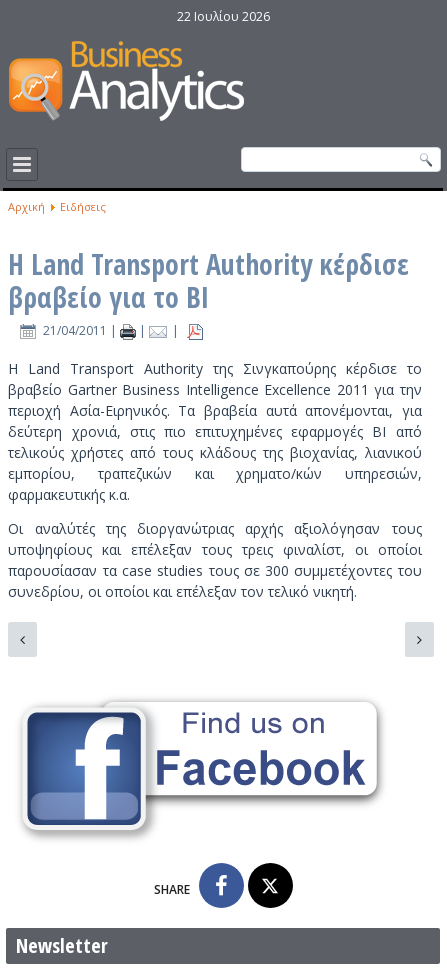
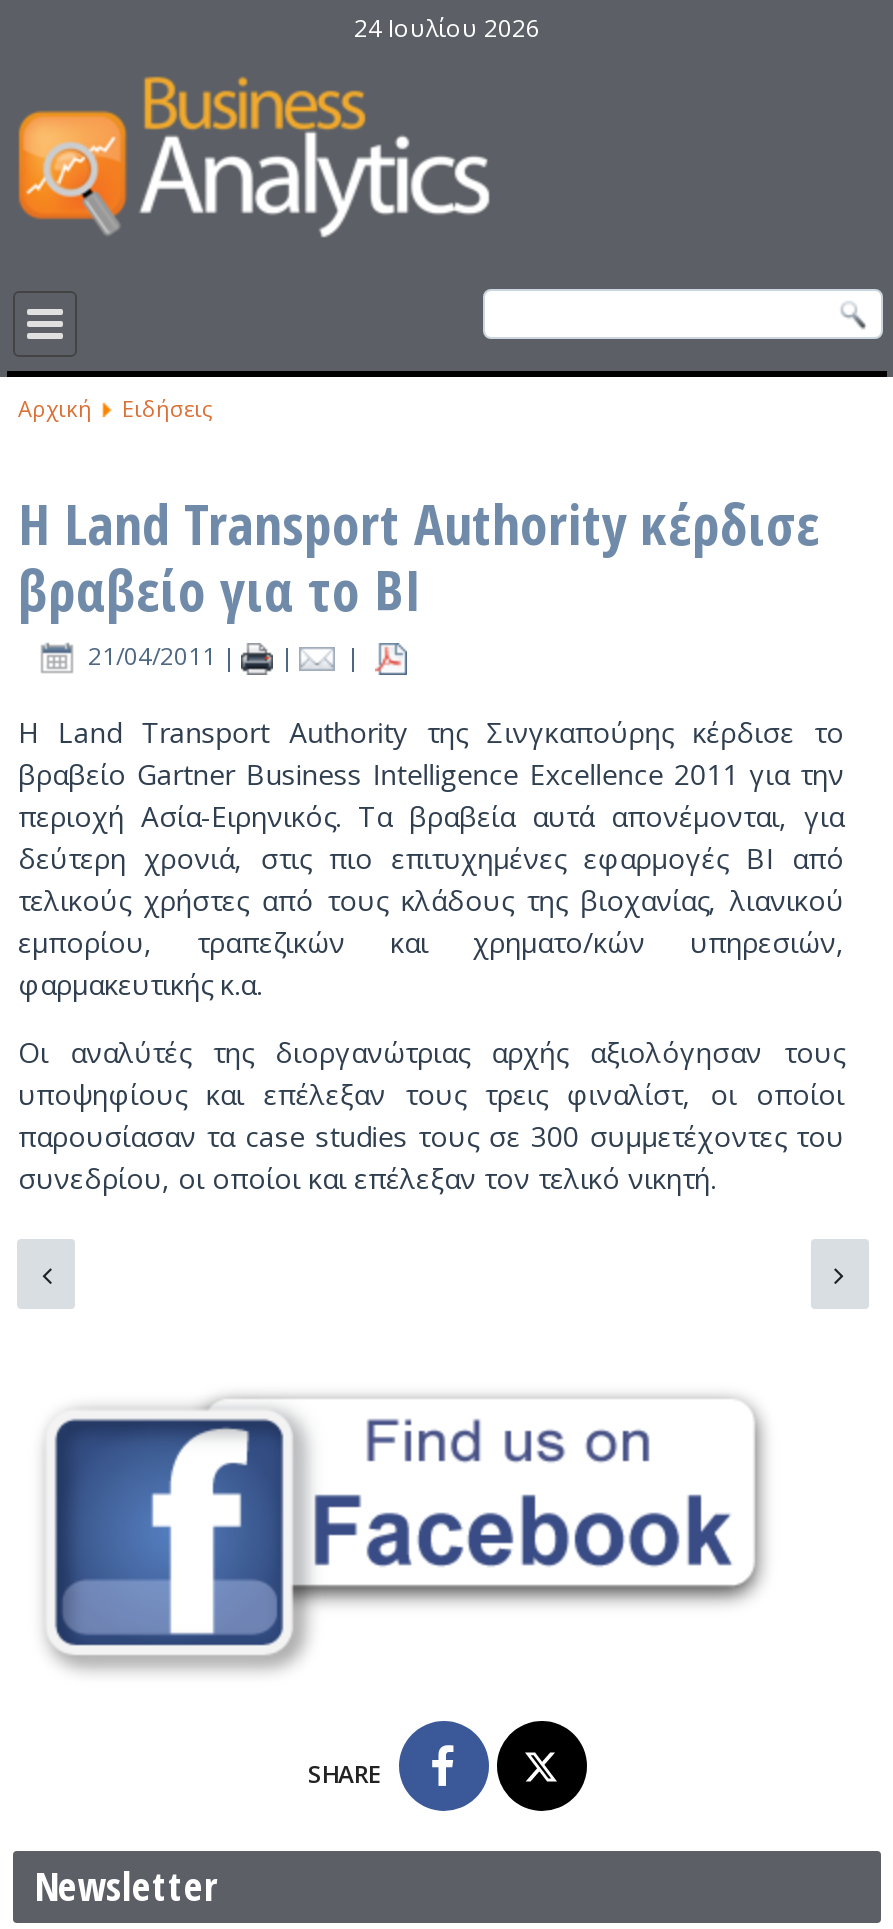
[176,8,269,25] 22 Ιουλίου 2026 -> [354,11,540,45] 24 Ιουλίου 2026

